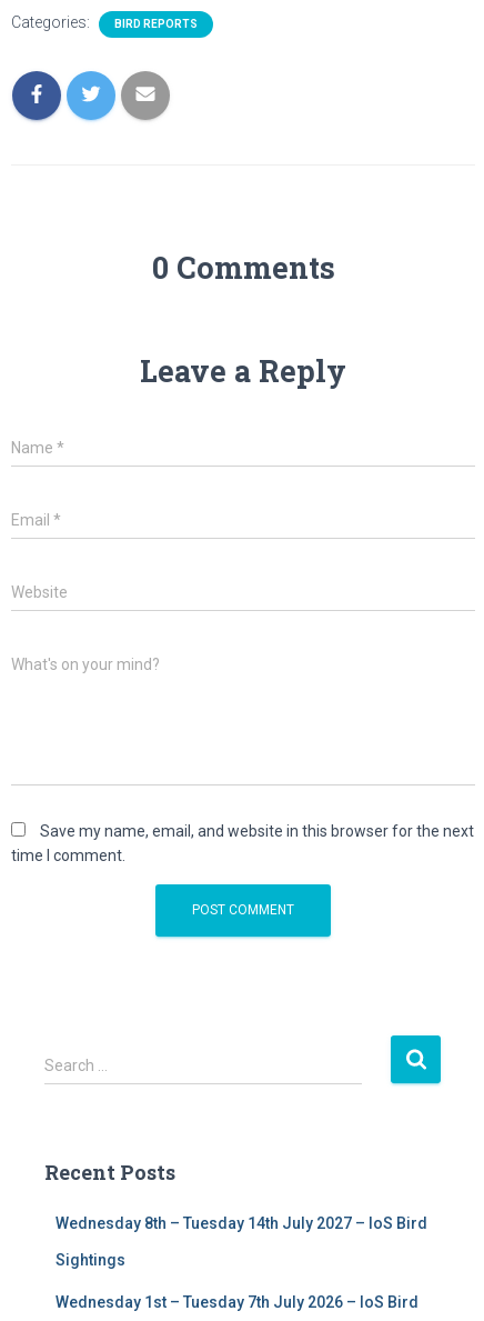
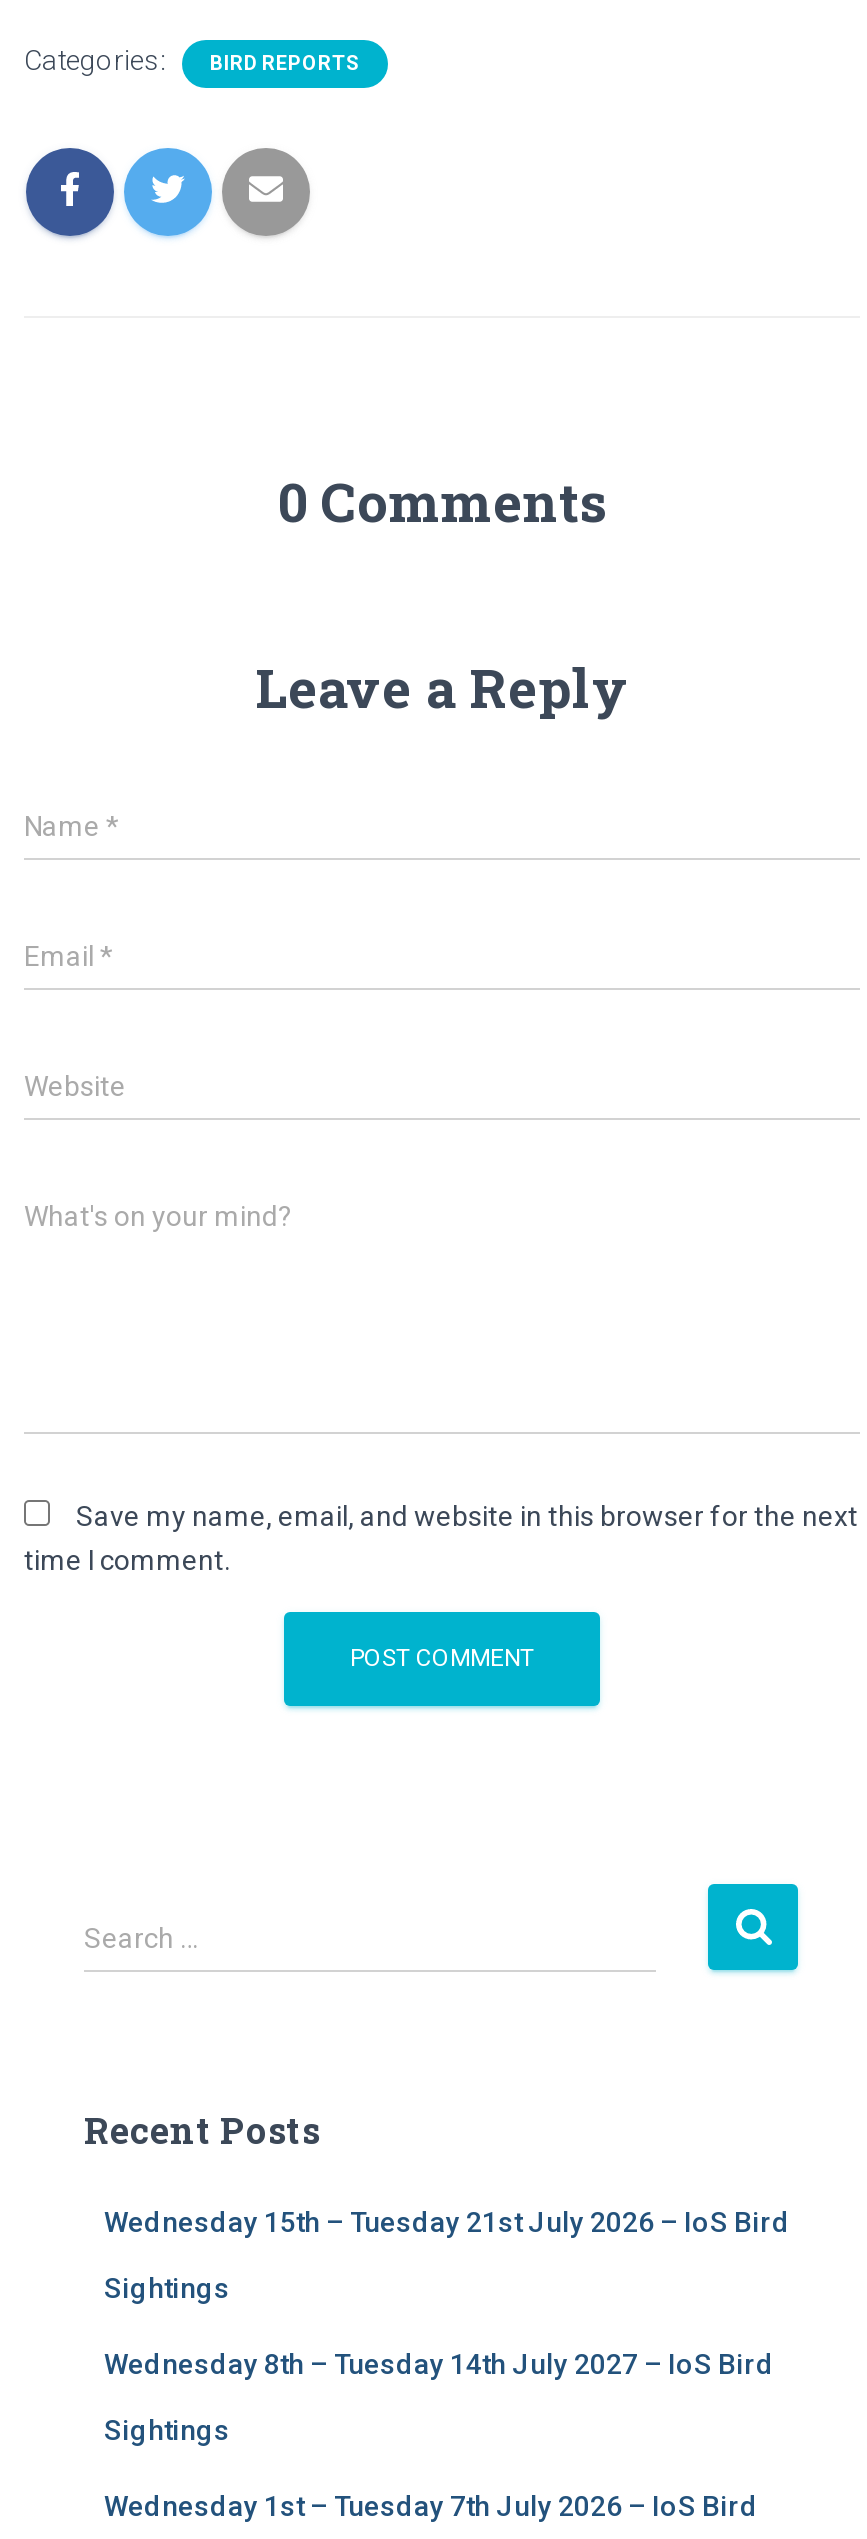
none -> [104,2206,790,2304] Wednesday 15th – Tuesday 21st July 2026 – IoS Bird | Sightings

